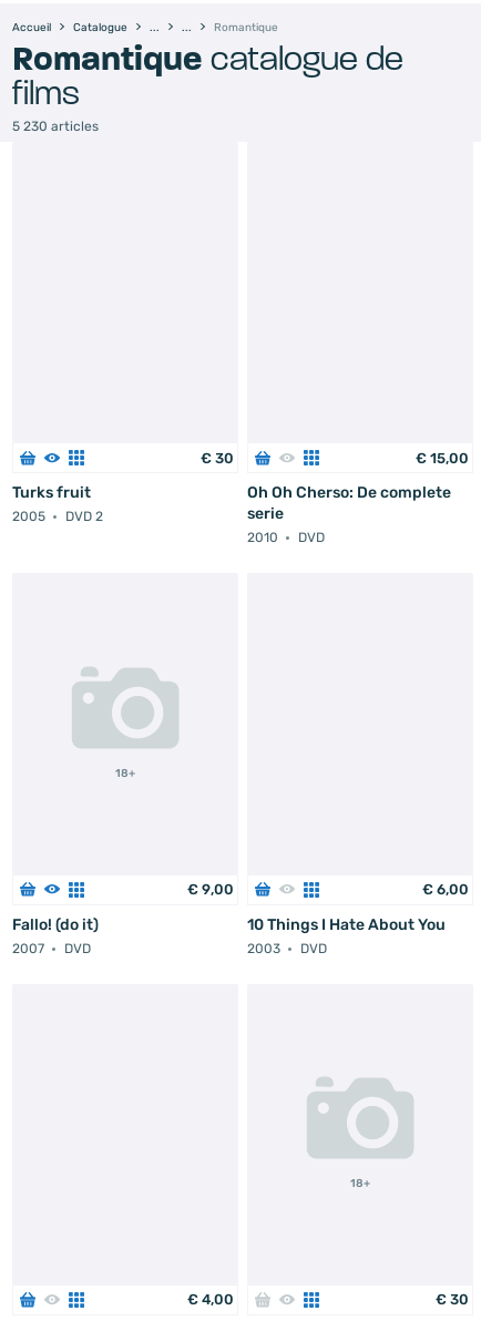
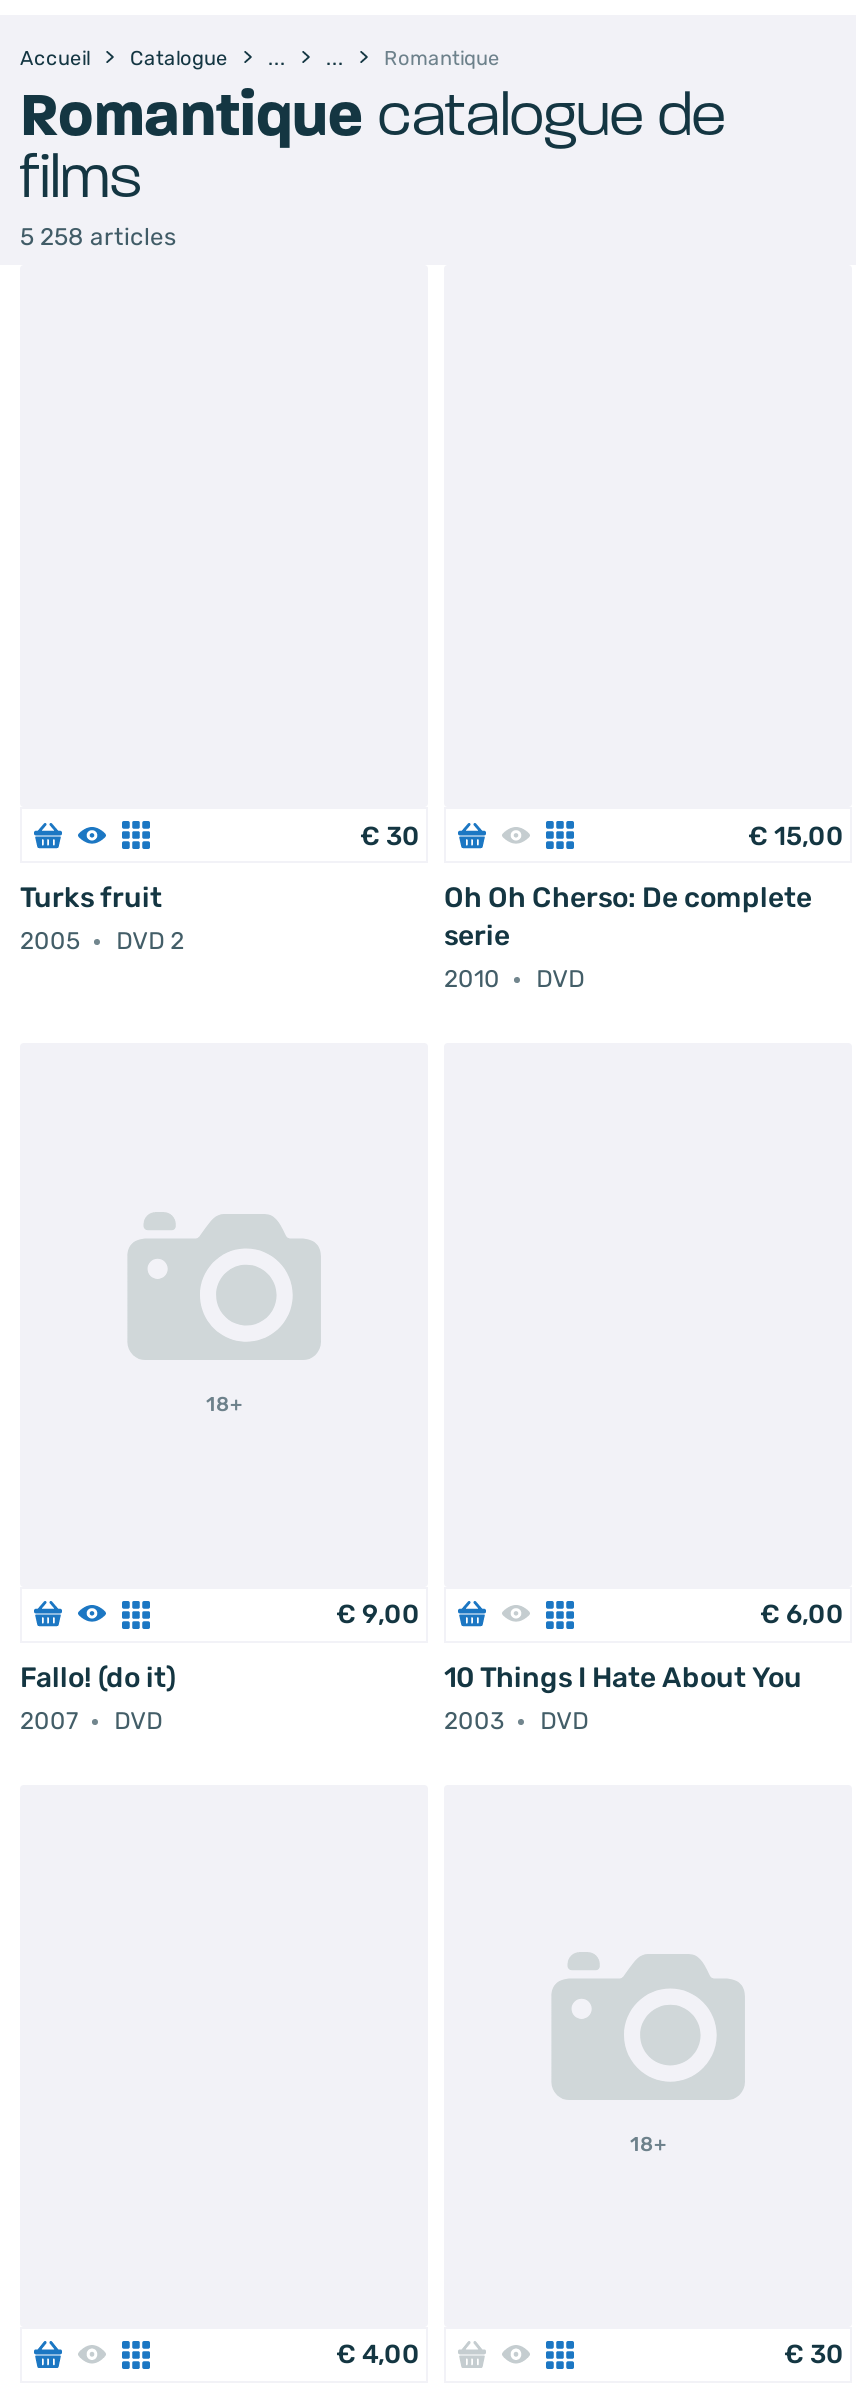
[12,119,99,134] 5 230 articles -> [20,223,176,251] 5 258 articles

